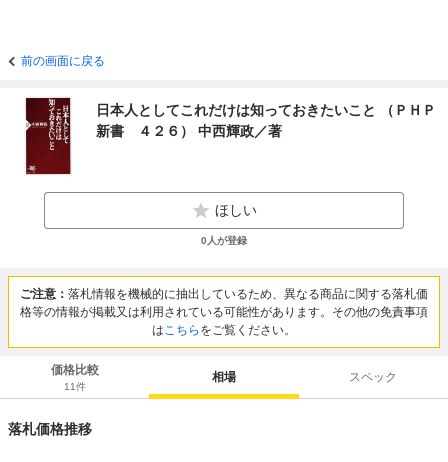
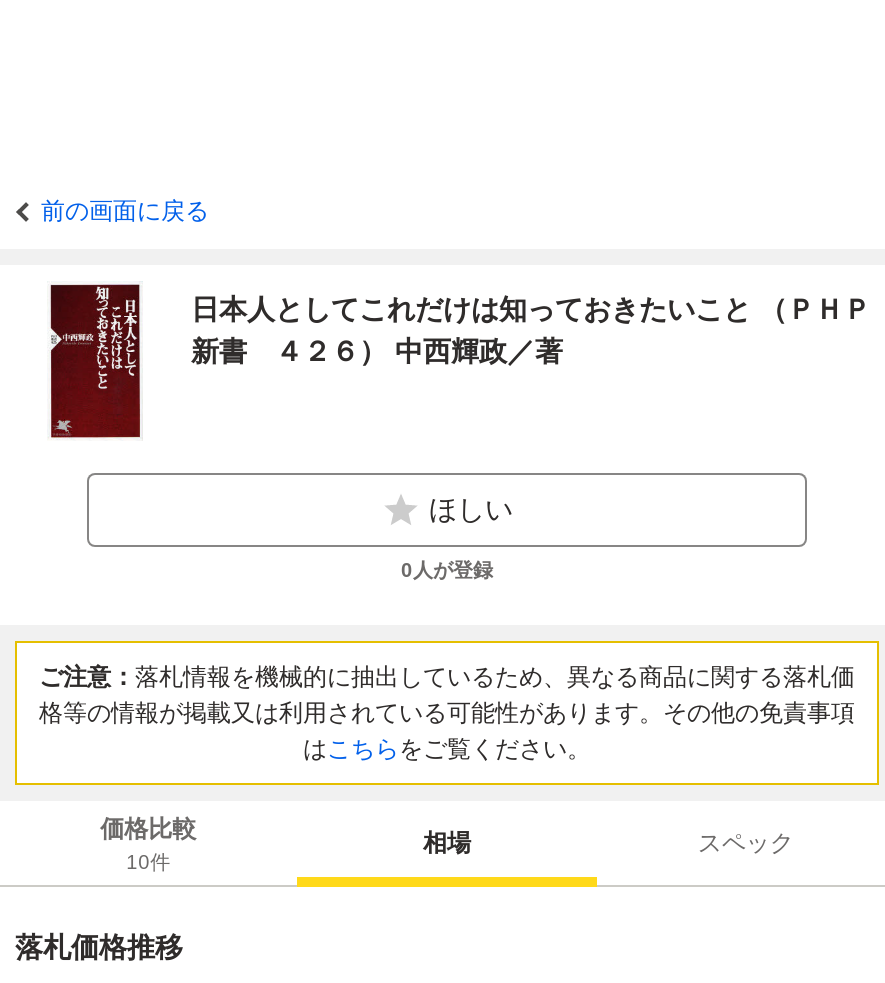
[64,380,86,391] 11件 -> [126,850,170,872] 10件

